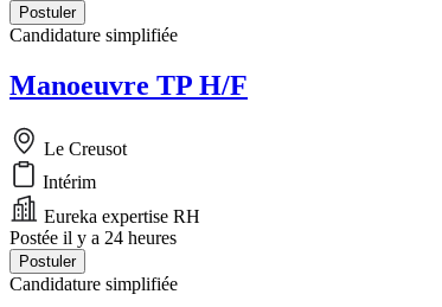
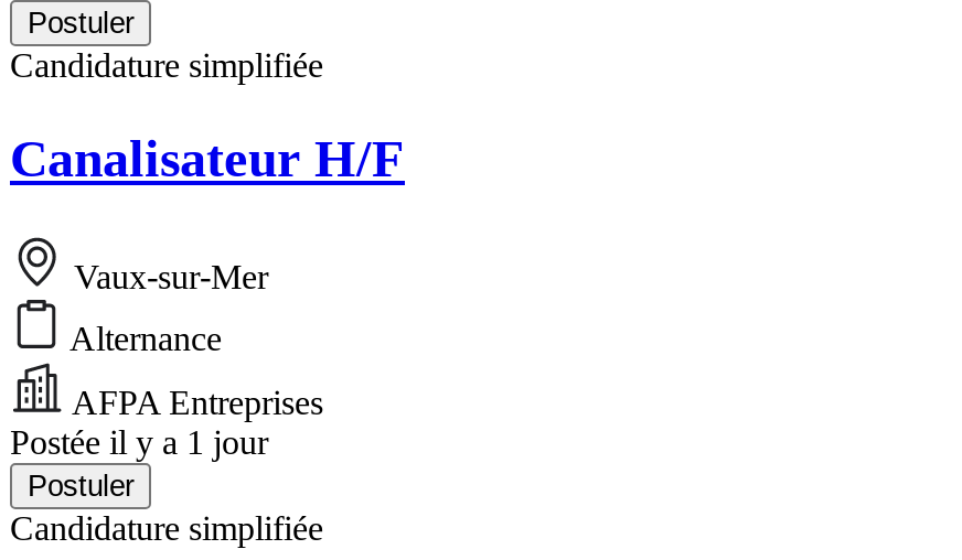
[9,70,248,101] Manoeuvre TP H/F -> [10,130,405,187] Canalisateur H/F
[39,138,127,158] Le Creusot -> [65,257,268,295] Vaux-sur-Mer
[38,172,96,192] Intérim -> [63,319,222,357] Alternance
[9,206,200,247] Eureka expertise RH | Postée il y a 24 heures -> [10,383,323,460] AFPA Entreprises | Postée il y a 1 jour

